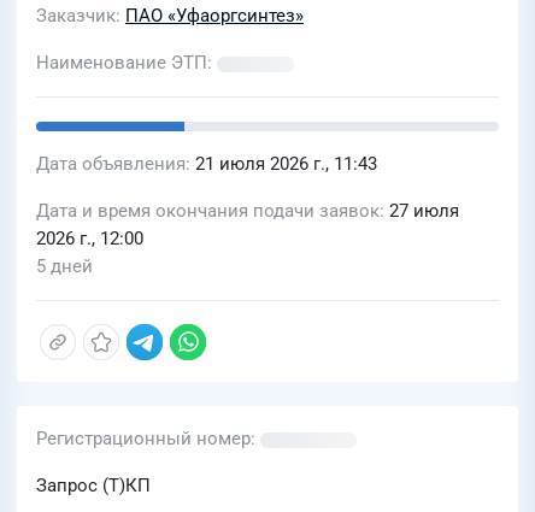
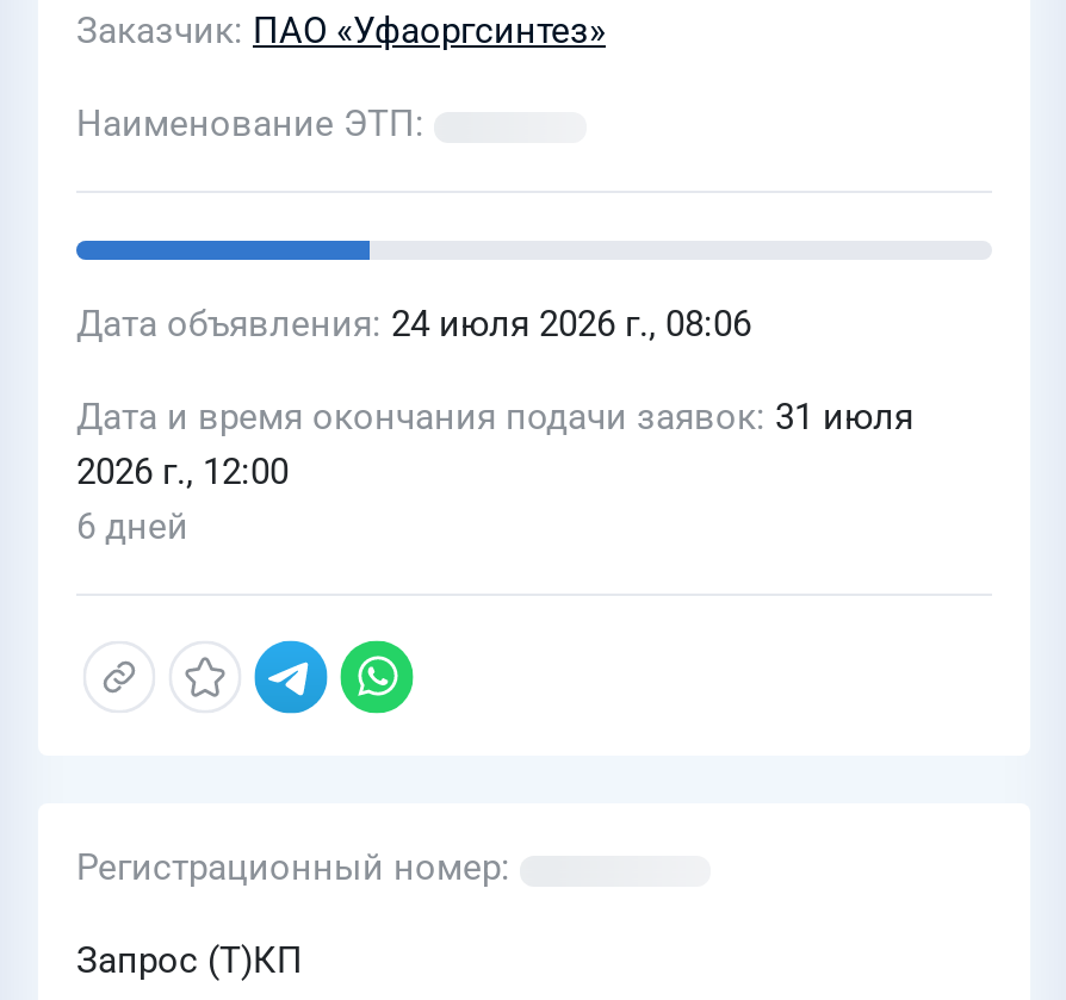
[36,153,377,175] Дата объявления 21 июля 2026 г., 11:43 -> [76,303,751,346] Дата объявления 24 июля 2026 г., 08:06
[36,200,459,222] Дата и время окончания подачи заявок 27 июля -> [76,396,913,439] Дата и время окончания подачи заявок 31 июля
[36,256,93,277] 5 дней -> [76,506,188,549] 6 дней

